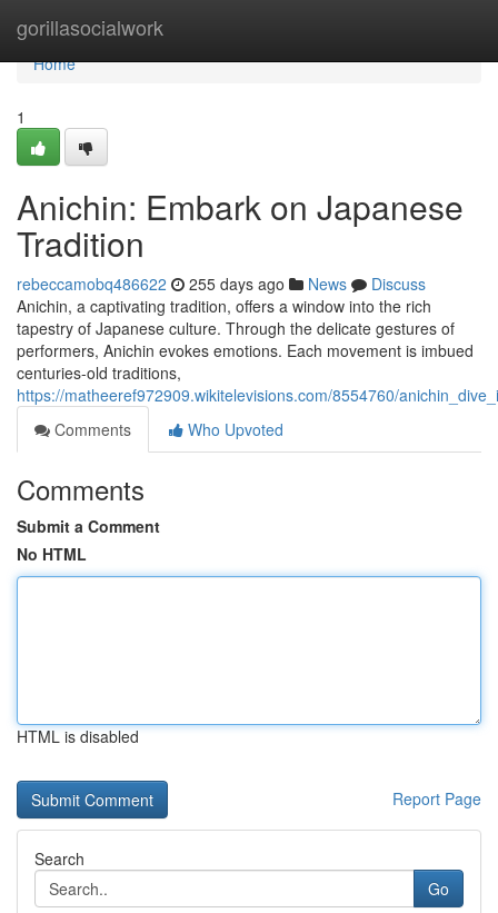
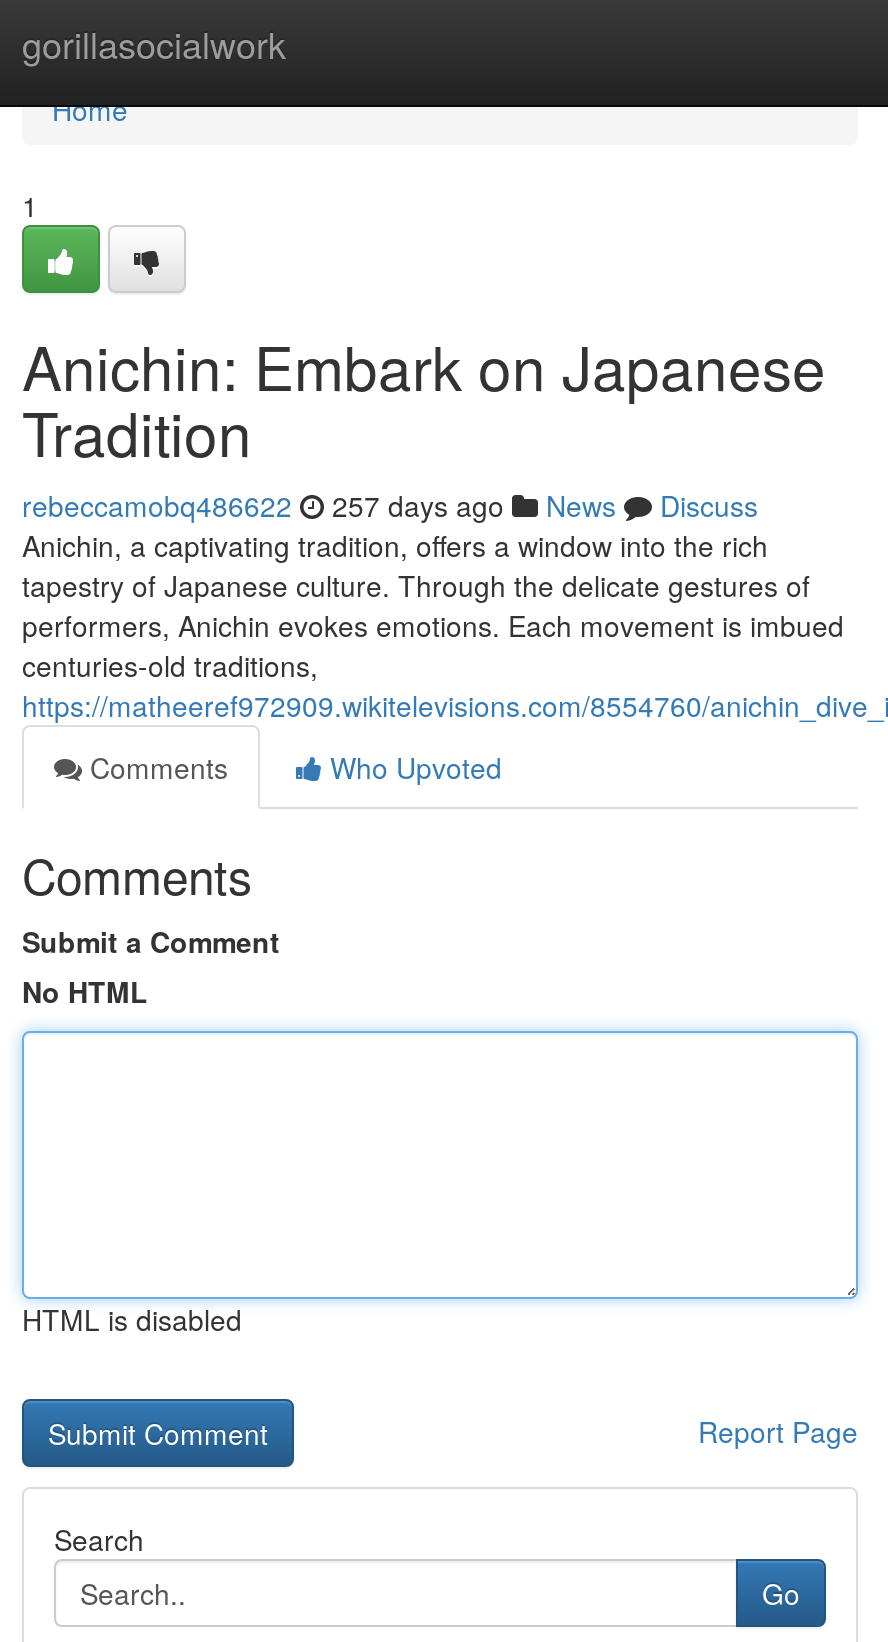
[17,272,426,295] rebeccamobq486622 255 days ago News Discuss -> [22,485,758,525] rebeccamobq486622 257 days ago News Discuss

